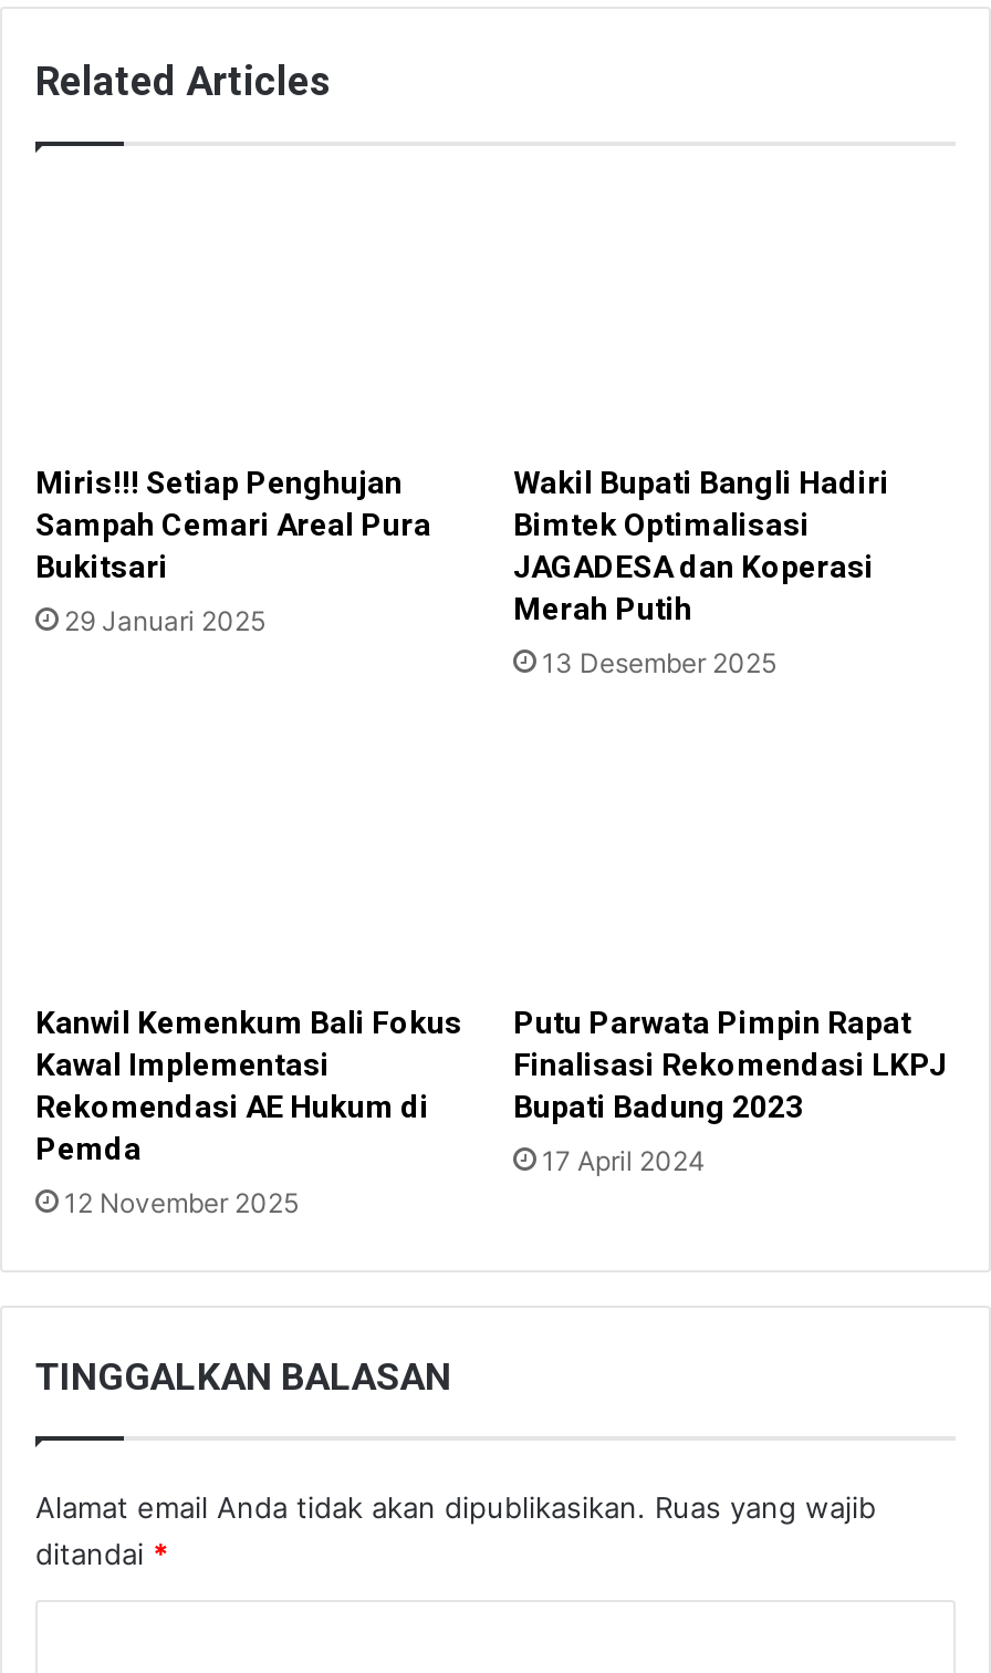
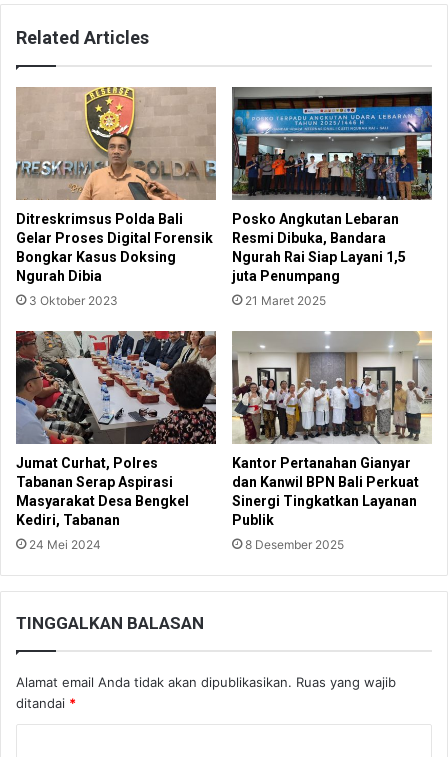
none -> [15,86,217,201] [image]
none -> [15,330,217,445] [image]
none -> [231,86,433,201] [image]
none -> [231,330,433,445] [image]
[35,465,431,584] Miris!!! Setiap Penghujan | Sampah Cemari Areal Pura | Bukitsari -> [16,211,213,284] Ditreskrimsus Polda Bali | Gelar Proses Digital Forensik | Bongkar Kasus Doksing | Ngurah Dibia
[513,464,889,625] Wakil Bupati Bangli Hadiri | Bimtek Optimalisasi | JAGADESA dan Koperasi | Merah Putih -> [232,211,406,284] Posko Angkutan Lebaran | Resmi Dibuka, Bandara | Ngurah Rai Siap Layani 1,5 | juta Penumpang
[64,604,265,637] 29 Januari 2025 -> [29,293,118,308] 3 Oktober 2023
[542,645,776,678] 13 Desember 2025 -> [245,293,326,308] 21 Maret 2025
[35,1003,462,1165] Kanwil Kemenkum Bali Fokus | Kawal Implementasi | Rekomendasi AE Hukum di | Pemda -> [16,455,189,528] Jumat Curhat, Polres | Tabanan Serap Aspirasi | Masyarakat Desa Bengkel | Kediri, Tabanan
[513,1003,947,1123] Putu Parwata Pimpin Rapat | Finalisasi Rekomendasi LKPJ | Bupati Badung 2023 -> [232,455,419,528] Kantor Pertanahan Gianyar | dan Kanwil BPN Bali Perkuat | Sinergi Tingkatkan Layanan | Publik
[542,1143,706,1176] 17 April 2024 -> [245,537,344,552] 8 Desember 2025
[64,1185,299,1218] 12 November 2025 -> [29,537,101,552] 24 Mei 2024

